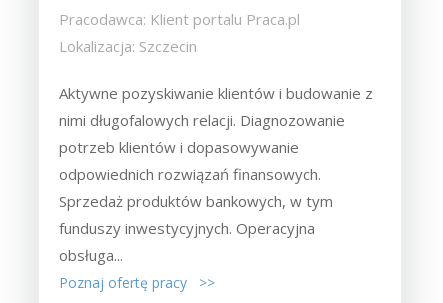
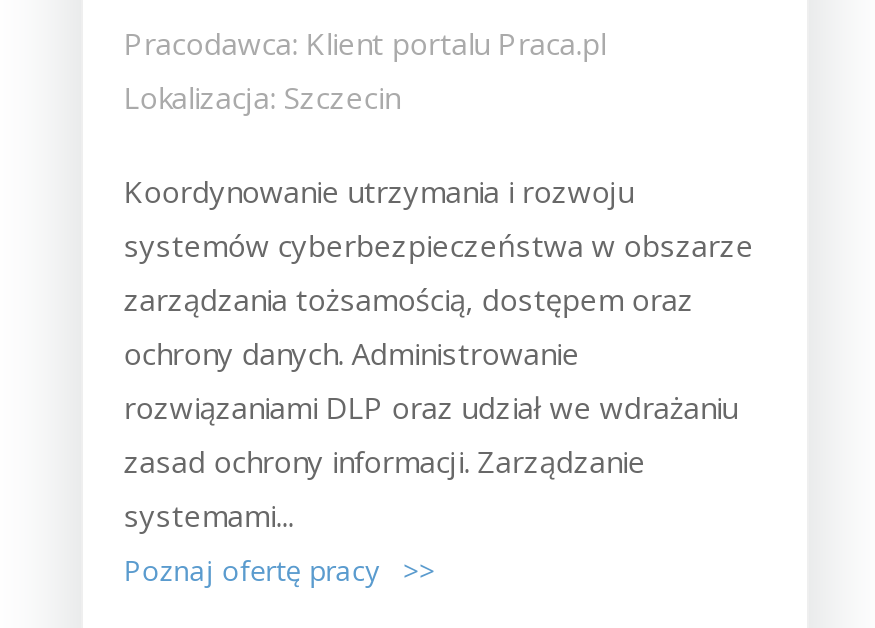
[59,83,373,265] Aktywne pozyskiwanie klientów i budowanie z | nimi długofalowych relacji. Diagnozowanie | potrzeb klientów i dopasowywanie | odpowiednich rozwiązań finansowych. | Sprzedaż produktów bankowych, w tym | funduszy inwestycyjnych. Operacyjna | obsługa... -> [123,171,753,535] Koordynowanie utrzymania i rozwoju | systemów cyberbezpieczeństwa w obszarze | zarządzania tożsamością, dostępem oraz | ochrony danych. Administrowanie | rozwiązaniami DLP oraz udział we wdrażaniu | zasad ochrony informacji. Zarządzanie | systemami...

